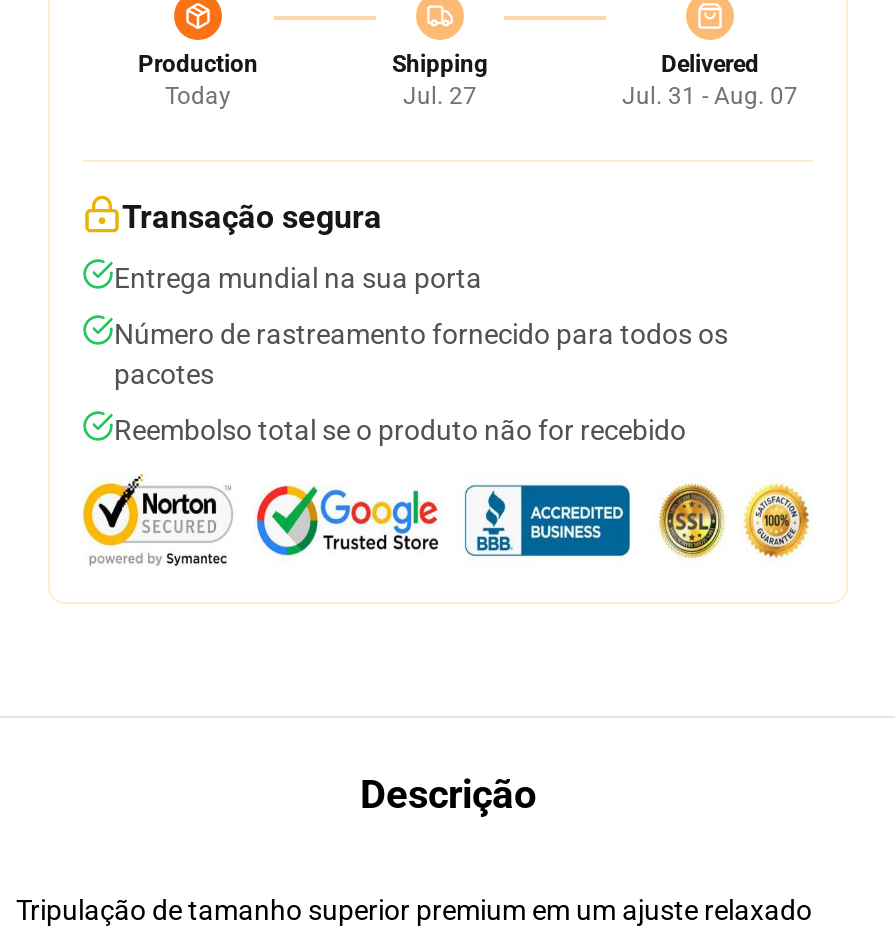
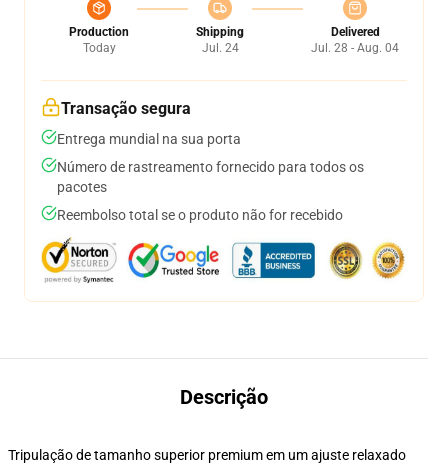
[403,82,477,110] Jul. 27 -> [201,41,238,55] Jul. 24
[622,82,798,110] Jul. 31 - Aug. 07 -> [311,41,399,55] Jul. 28 - Aug. 04

